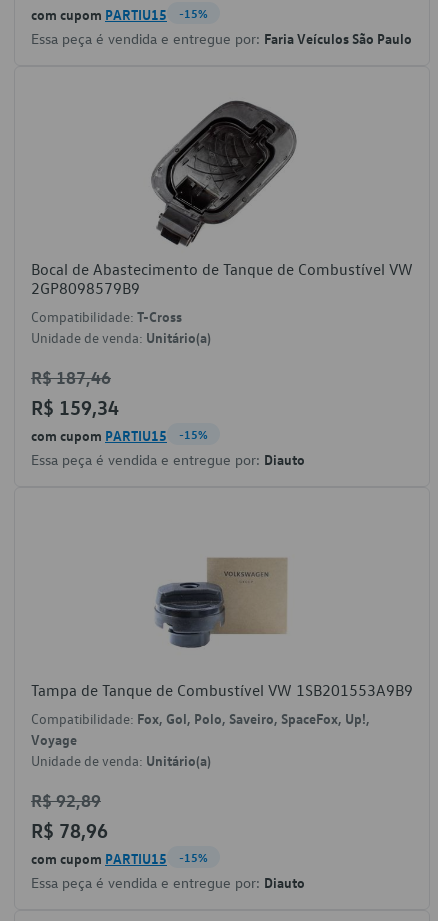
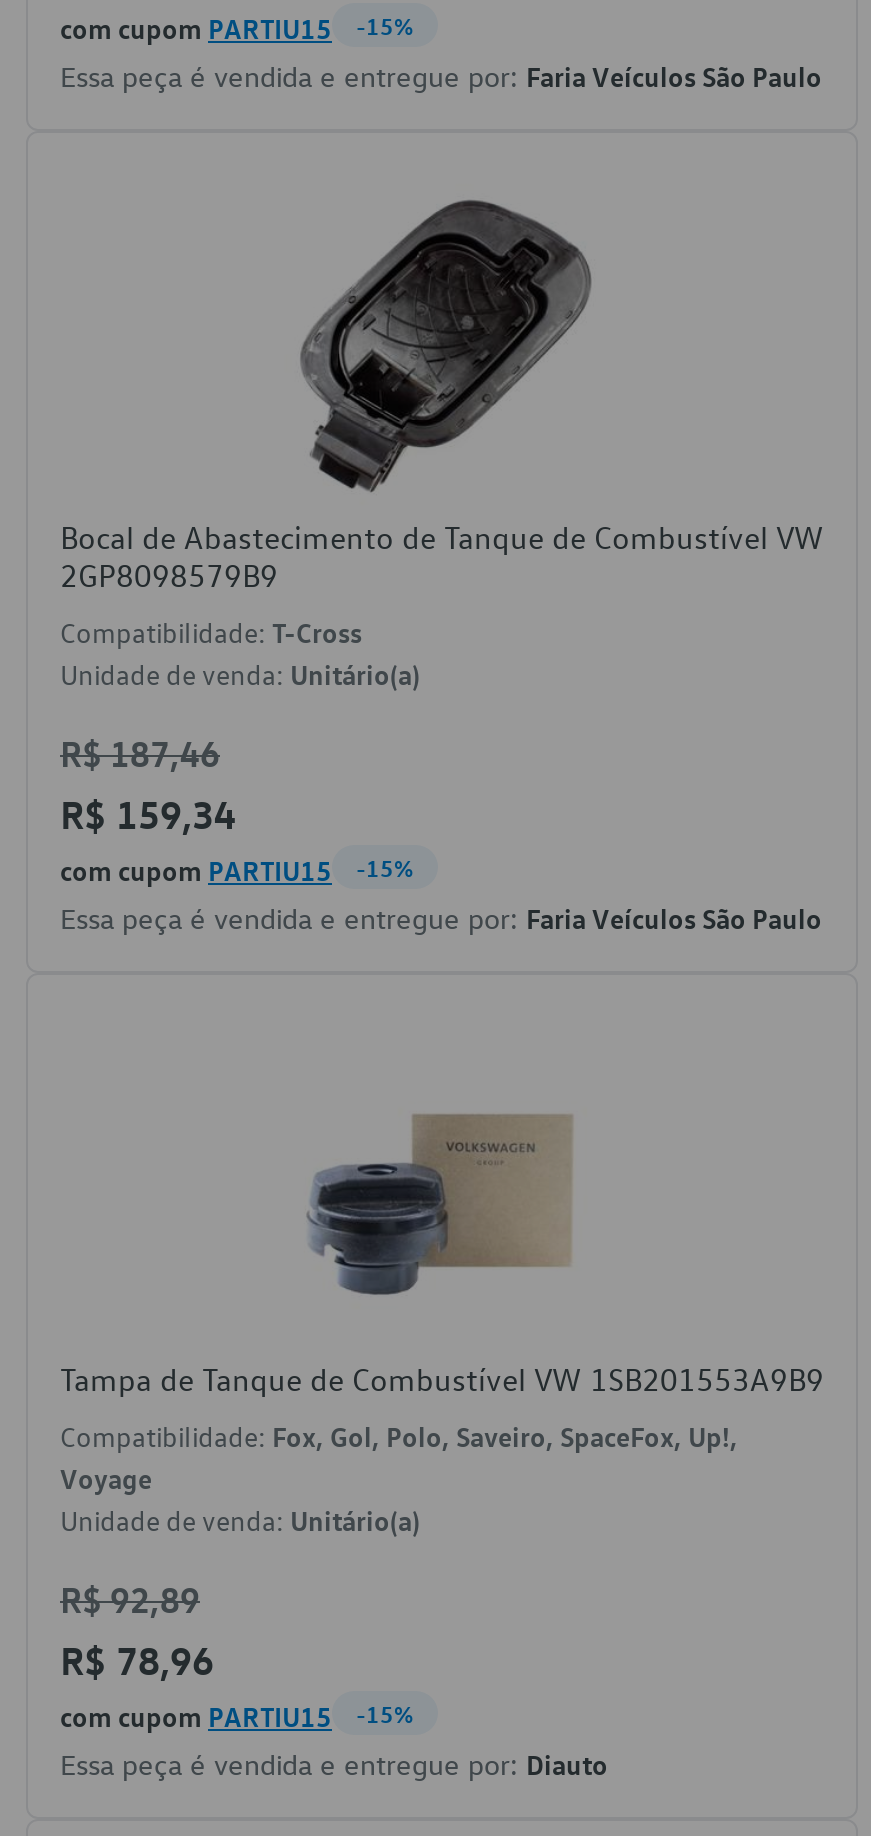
[31,450,305,469] Essa peça é vendida e entregue por: Diauto -> [60,899,822,937] Essa peça é vendida e entregue por: Faria Veículos São Paulo

